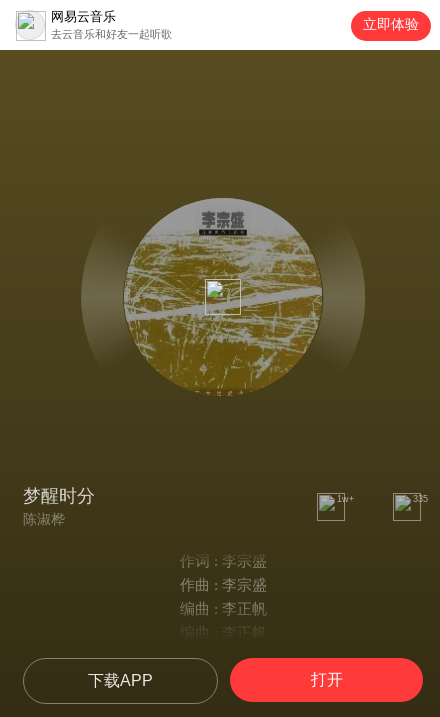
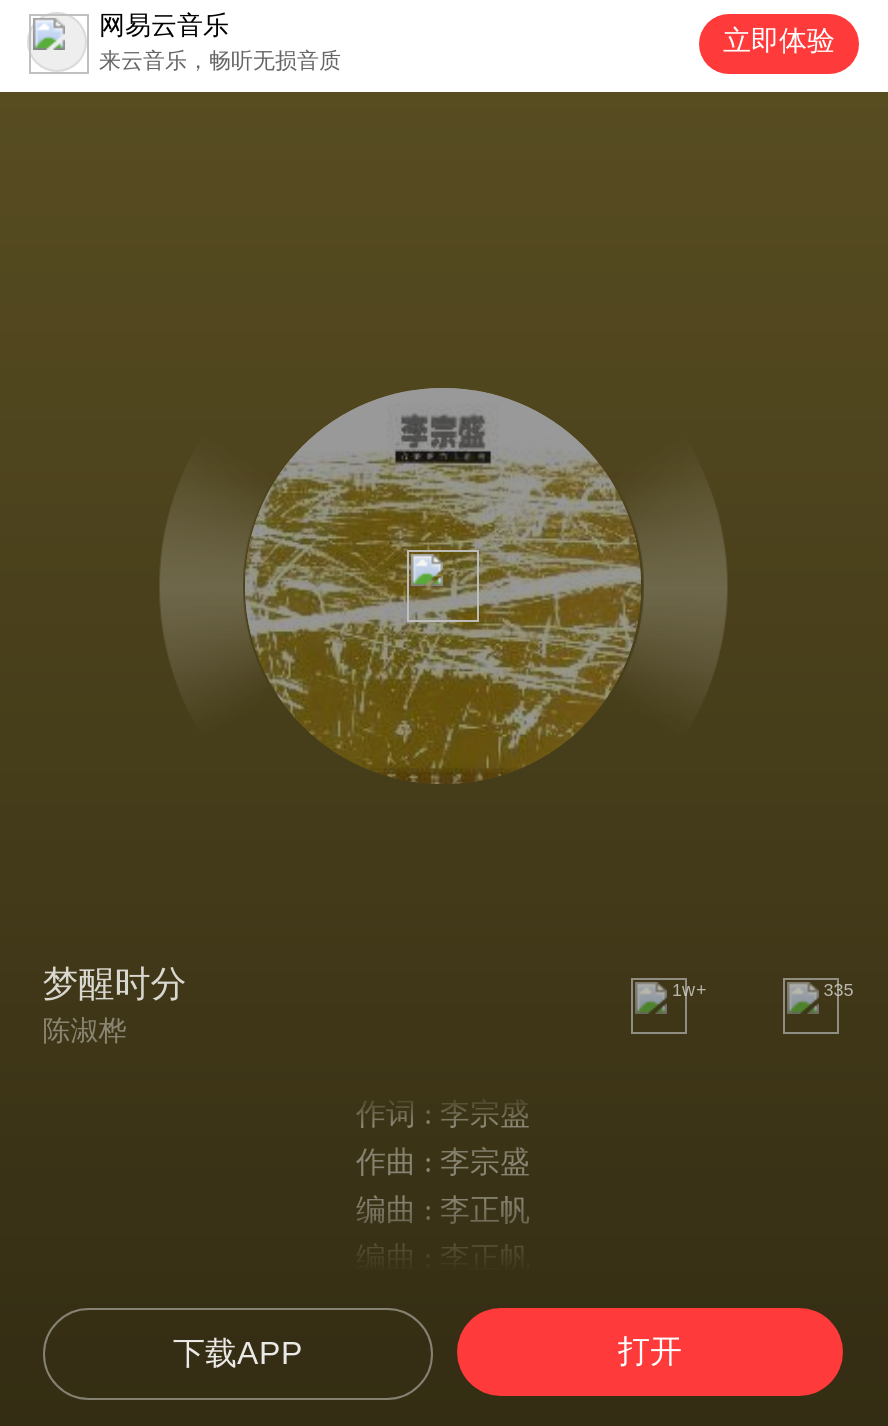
[51,28,172,40] 去云音乐和好友一起听歌 -> [99,48,341,72] 来云音乐，畅听无损音质

